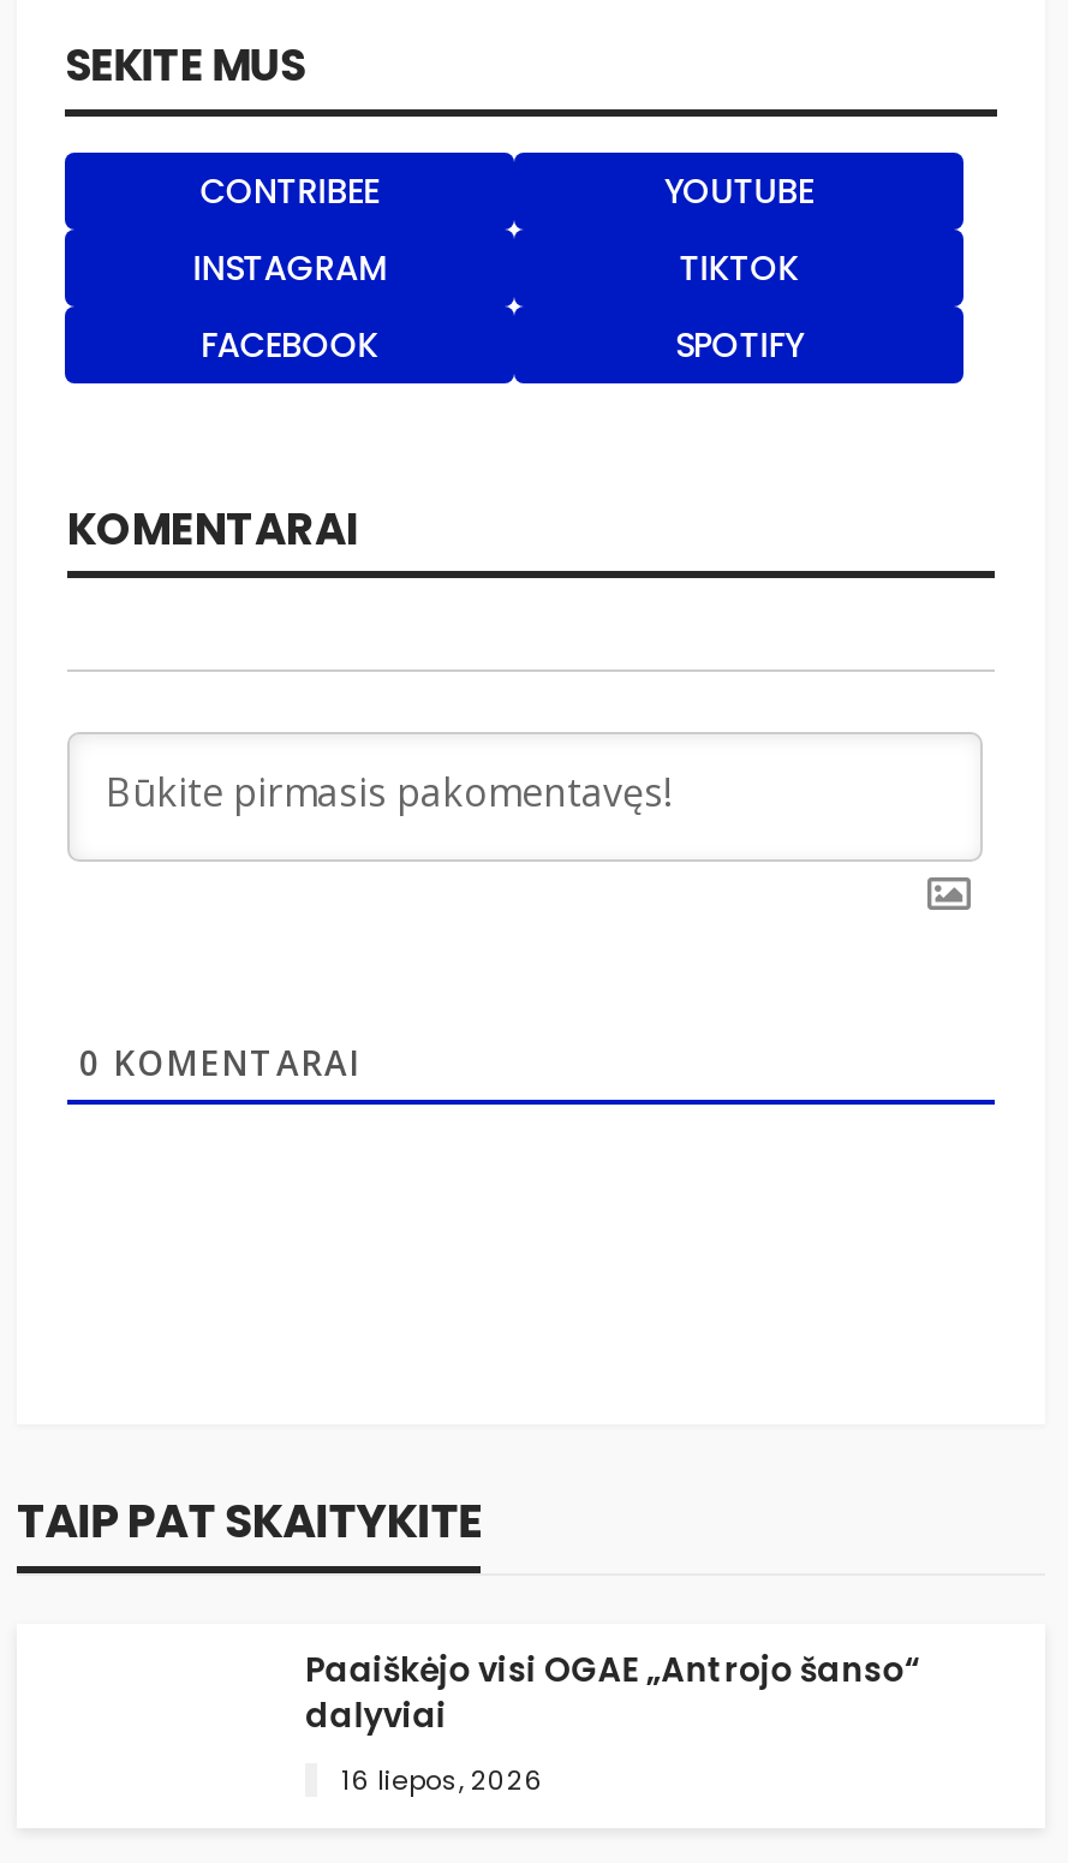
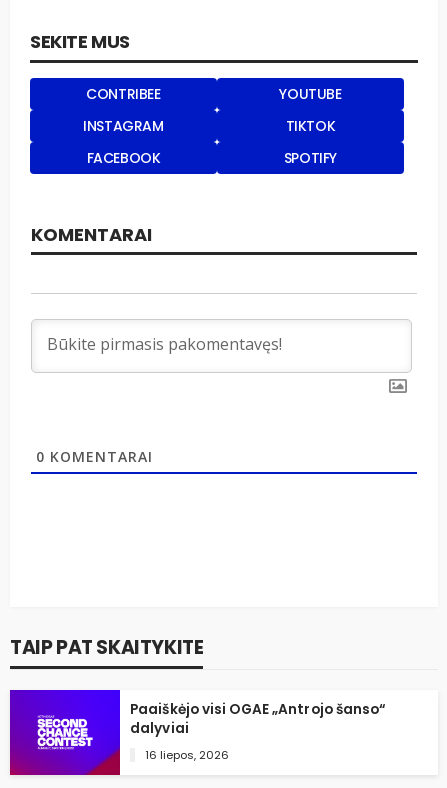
none -> [9,689,121,776] [image]

